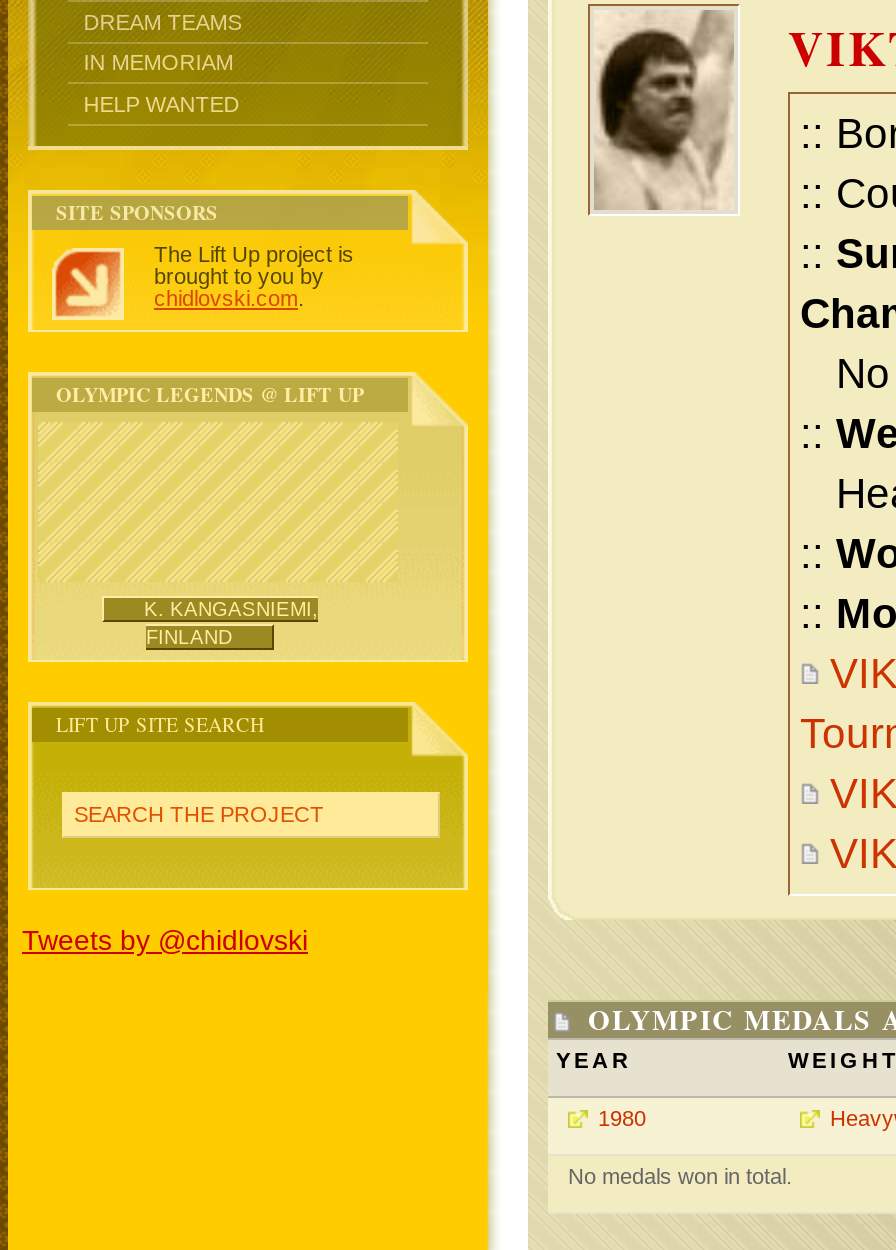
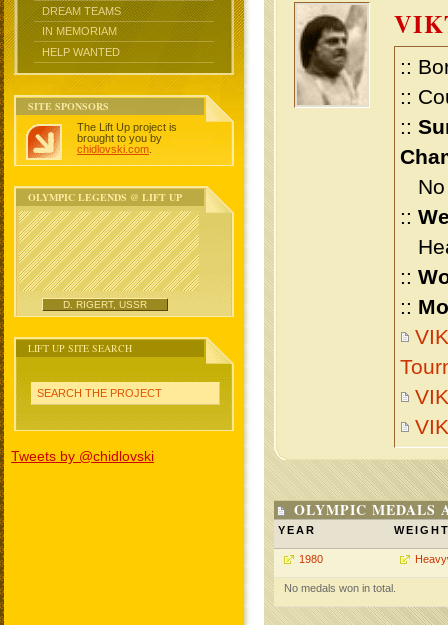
[144,597,318,647] K. KANGASNIEMI, | FINLAND -> [63,298,147,309] D. RIGERT, USSR

